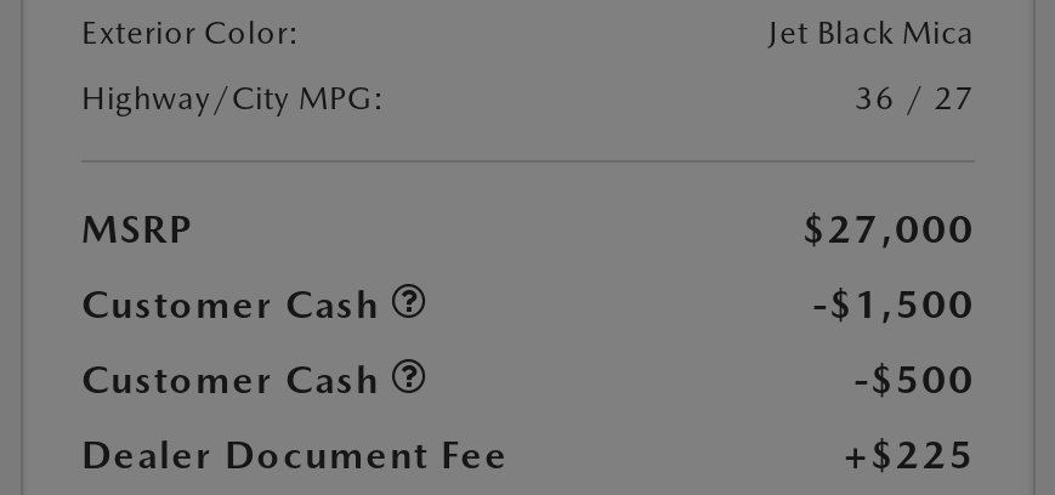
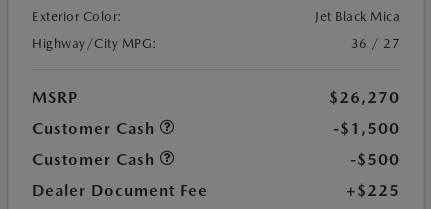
[802,207,975,253] $27,000 -> [329,88,400,107] $26,270

